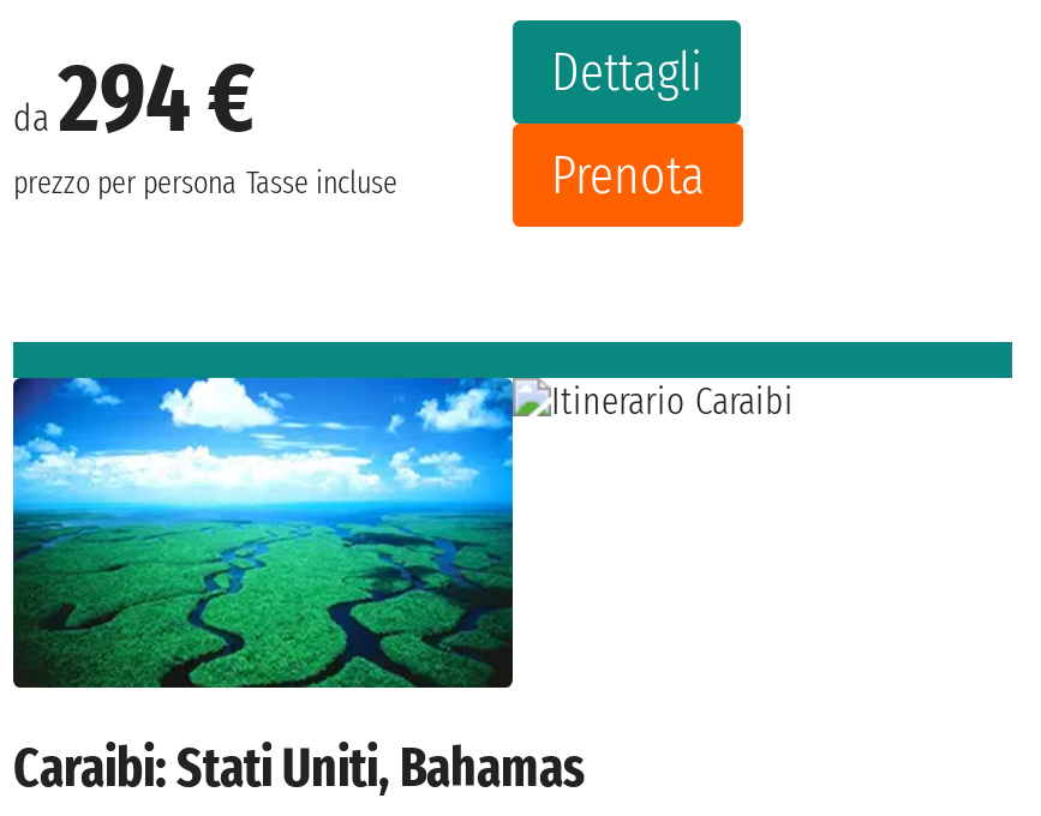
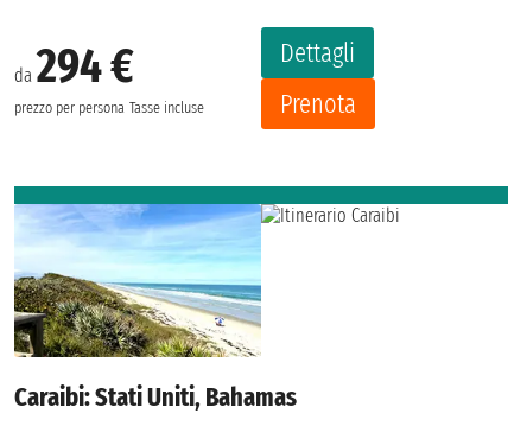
[11,376,515,690] [image] -> [13,203,262,358] [image]

